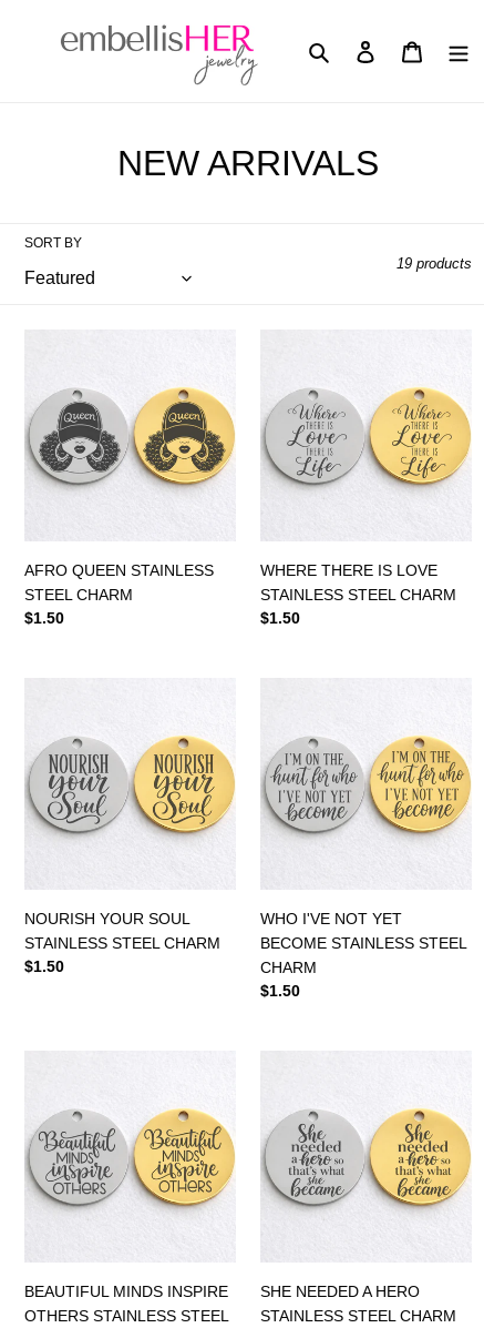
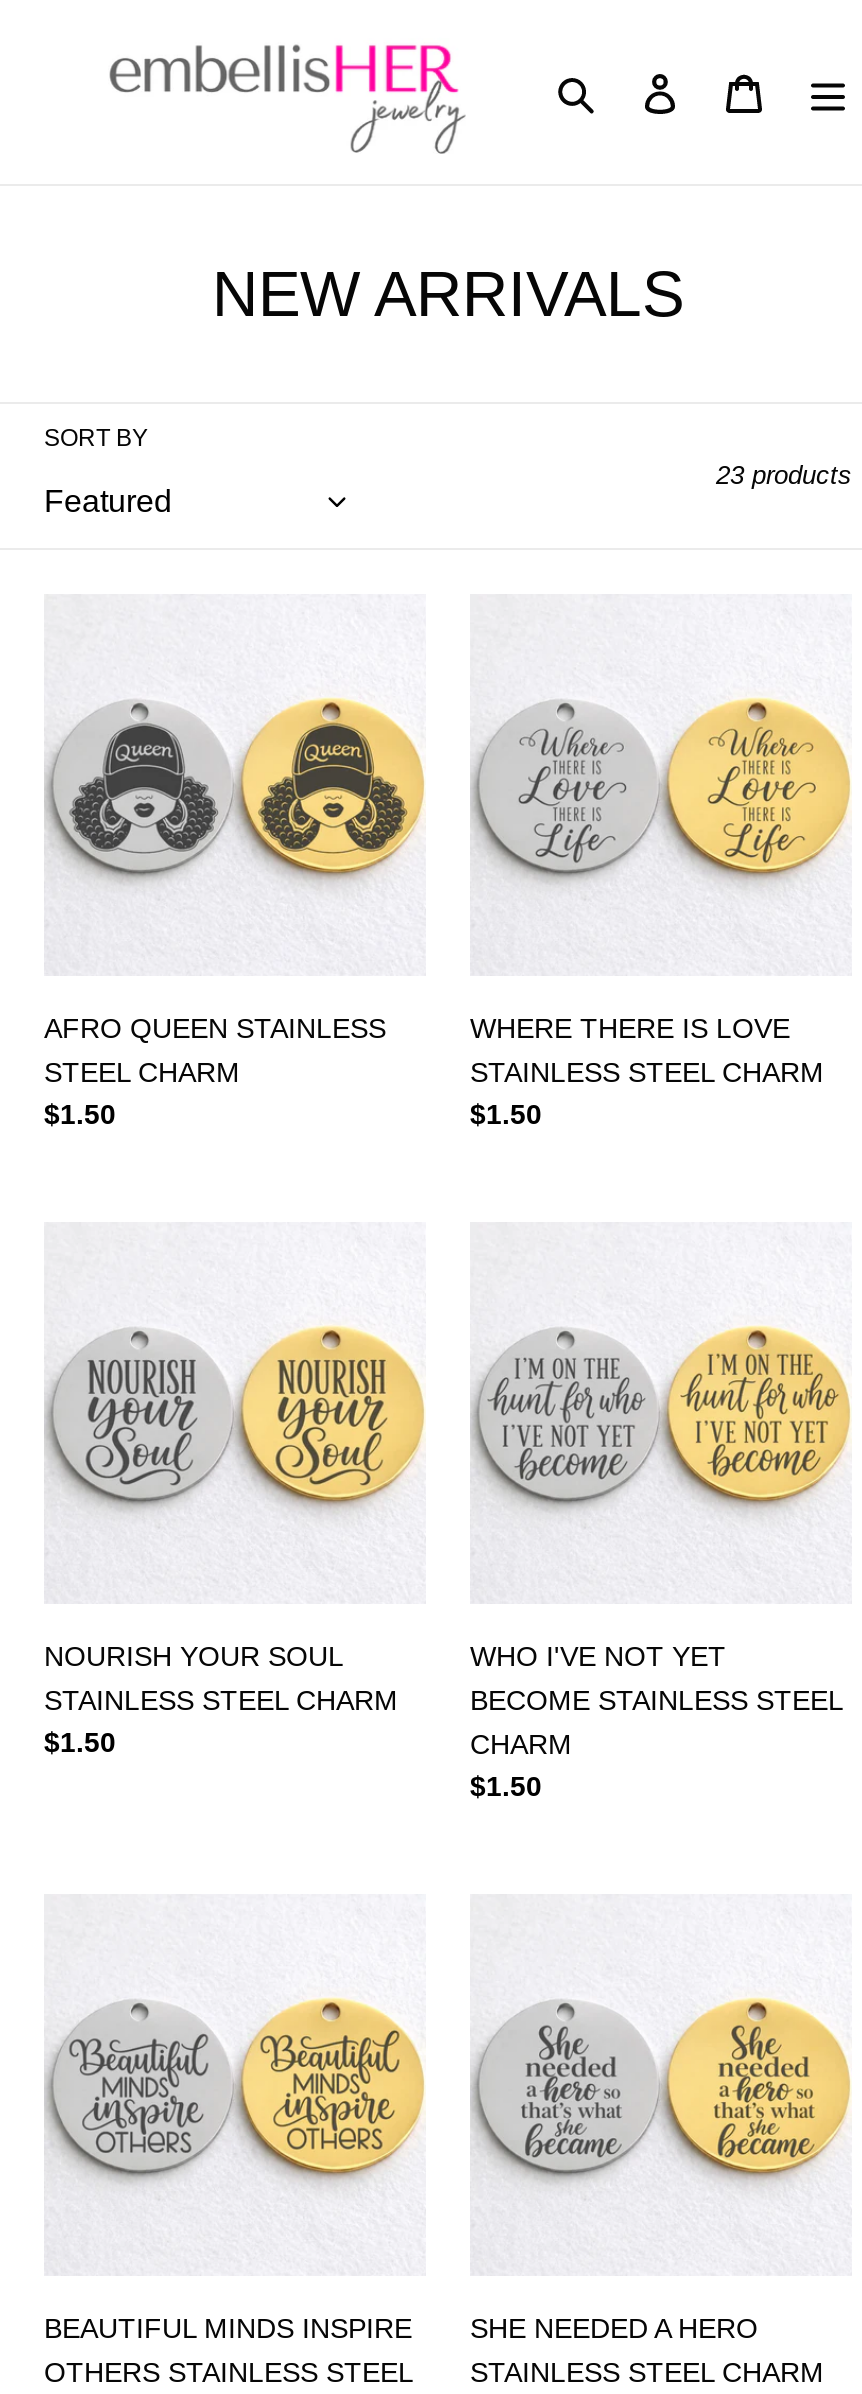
[397,255,472,271] 19 products -> [716,459,852,489] 23 products

